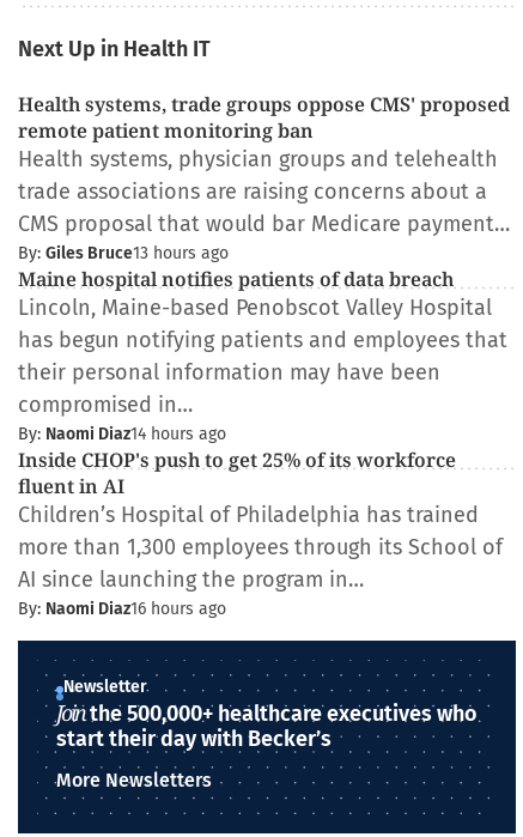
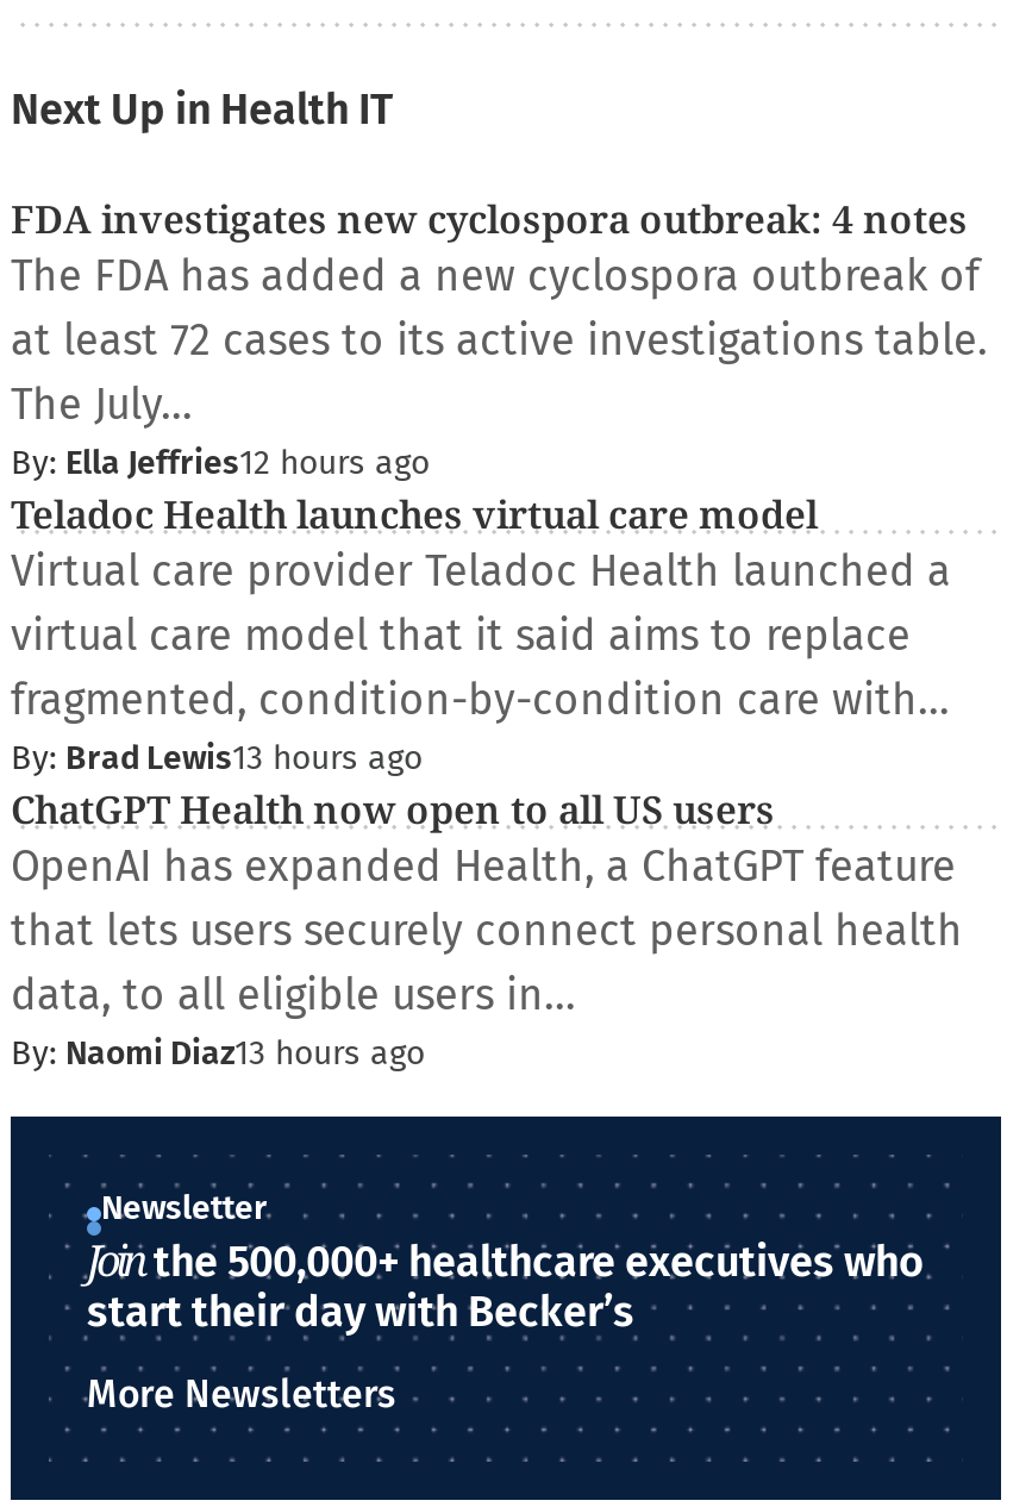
[18,91,510,619] Health systems, trade groups oppose CMS' proposed | remote patient monitoring ban | Health systems, physician groups and telehealth | trade associations are raising concerns about a | CMS proposal that would bar Medicare payment… | By: Giles Bruce13 hours ago | Maine hospital notifies patients of data breach | Lincoln, Maine-based Penobscot Valley Hospital | has begun notifying patients and employees that | their personal information may have been | compromised in… | By: Naomi Diaz14 hours ago | Inside CHOP's push to get 25% of its workforce | fluent in AI | Children’s Hospital of Philadelphia has trained | more than 1,300 employees through its School of | AI since launching the program in… | By: Naomi Diaz16 hours ago -> [11,193,987,1074] FDA investigates new cyclospora outbreak: 4 notes | The FDA has added a new cyclospora outbreak of | at least 72 cases to its active investigations table. | The July… | By: Ella Jeffries | Teladoc Health launches virtual care model | Virtual care provider Teladoc Health launched a | virtual care model that it said aims to replace | fragmented, condition-by-condition care with… | By: Brad Lewis | ChatGPT Health now open to all US users | OpenAI has expanded Health, a ChatGPT feature | that lets users securely connect personal health | data, to all eligible users in… | By: Naomi Diaz

